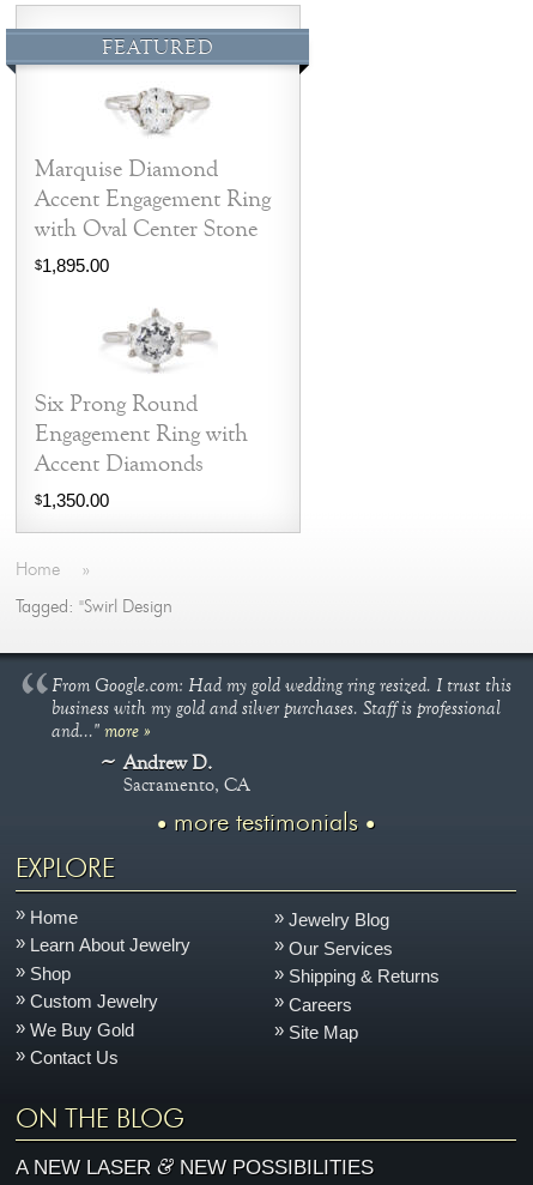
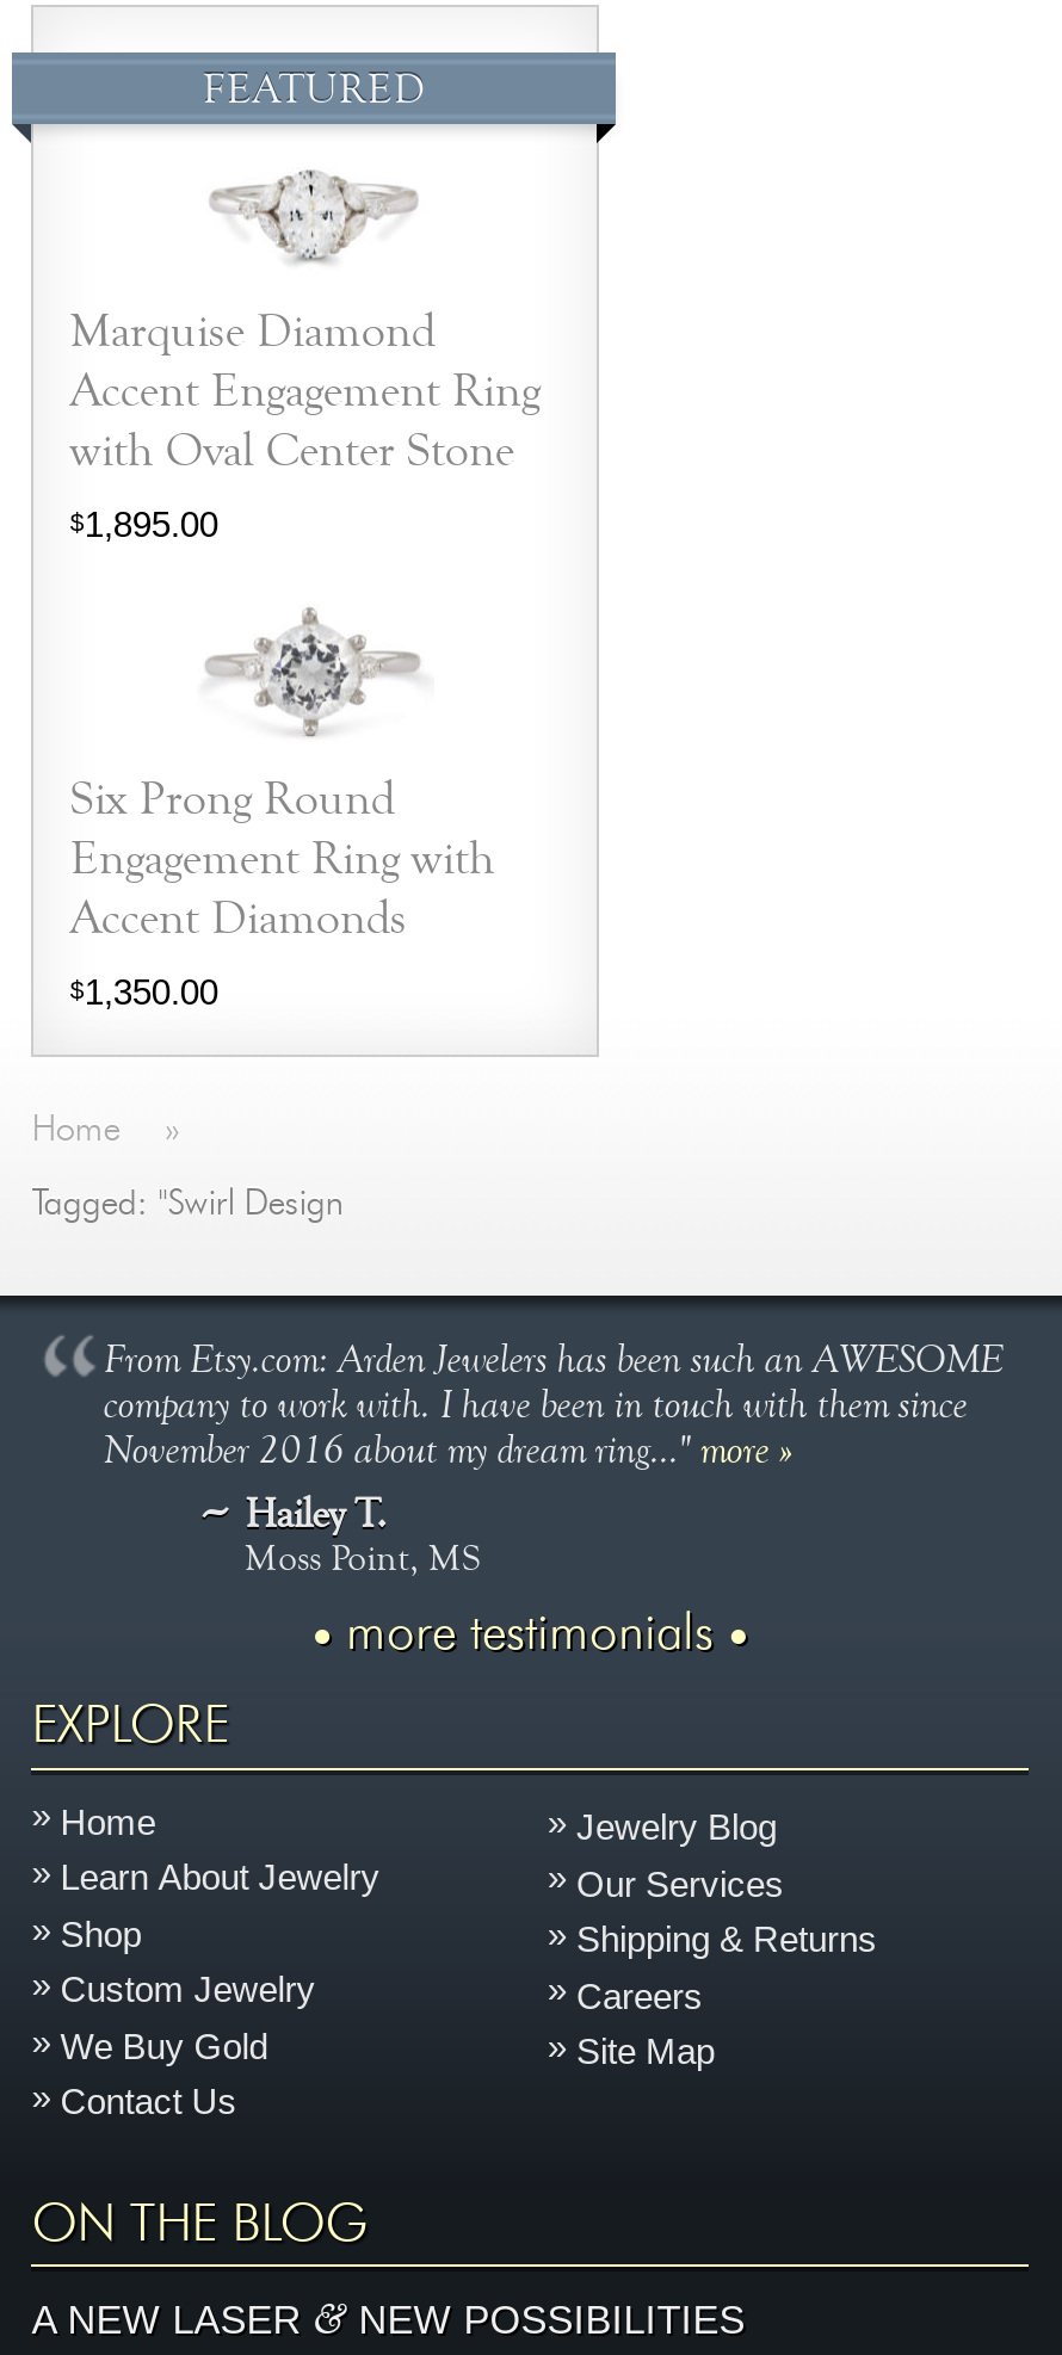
[52,672,512,794] From Google.com: Had my gold wedding ring resized. I trust this | business with my gold and silver purchases. Staff is professional | and..." more » | Andrew D. | Sacramento, CA -> [103,1334,1003,1577] From Etsy.com: Arden Jewelers has been such an AWESOME | company to work with. I have been in touch with them since | November 2016 about my dream ring..." more » | Hailey T. | Moss Point, MS

